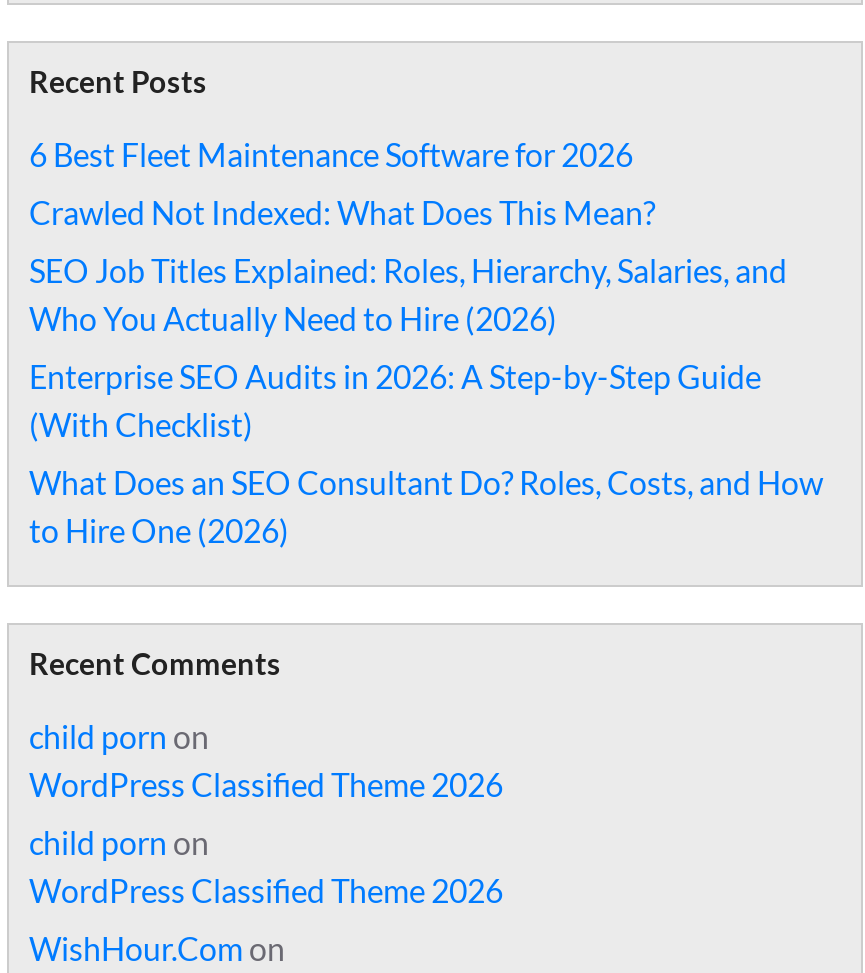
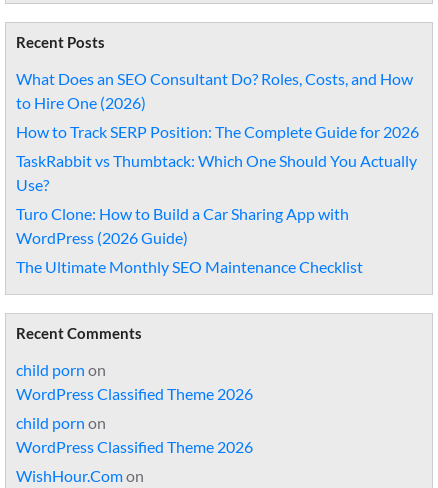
[29,135,787,443] 6 Best Fleet Maintenance Software for 2026 | Crawled Not Indexed: What Does This Mean? | SEO Job Titles Explained: Roles, Hierarchy, Salaries, and | Who You Actually Need to Hire (2026) | Enterprise SEO Audits in 2026: A Step-by-Step Guide | (With Checklist) -> none
moved [29,463,823,549] -> [16,69,413,112]: What Does an SEO Consultant Do? Roles, Costs, and How | to Hire One (2026)
none -> [16,122,419,276] How to Track SERP Position: The Complete Guide for 2026 | TaskRabbit vs Thumbtack: Which One Should You Actually | Use? | Turo Clone: How to Build a Car Sharing App with | WordPress (2026 Guide) | The Ultimate Monthly SEO Maintenance Checklist

